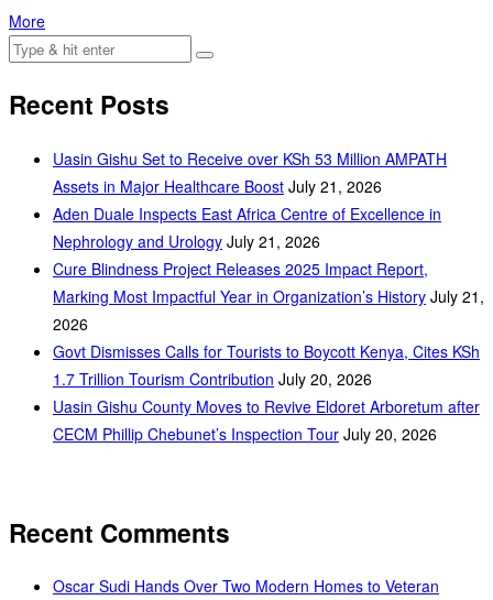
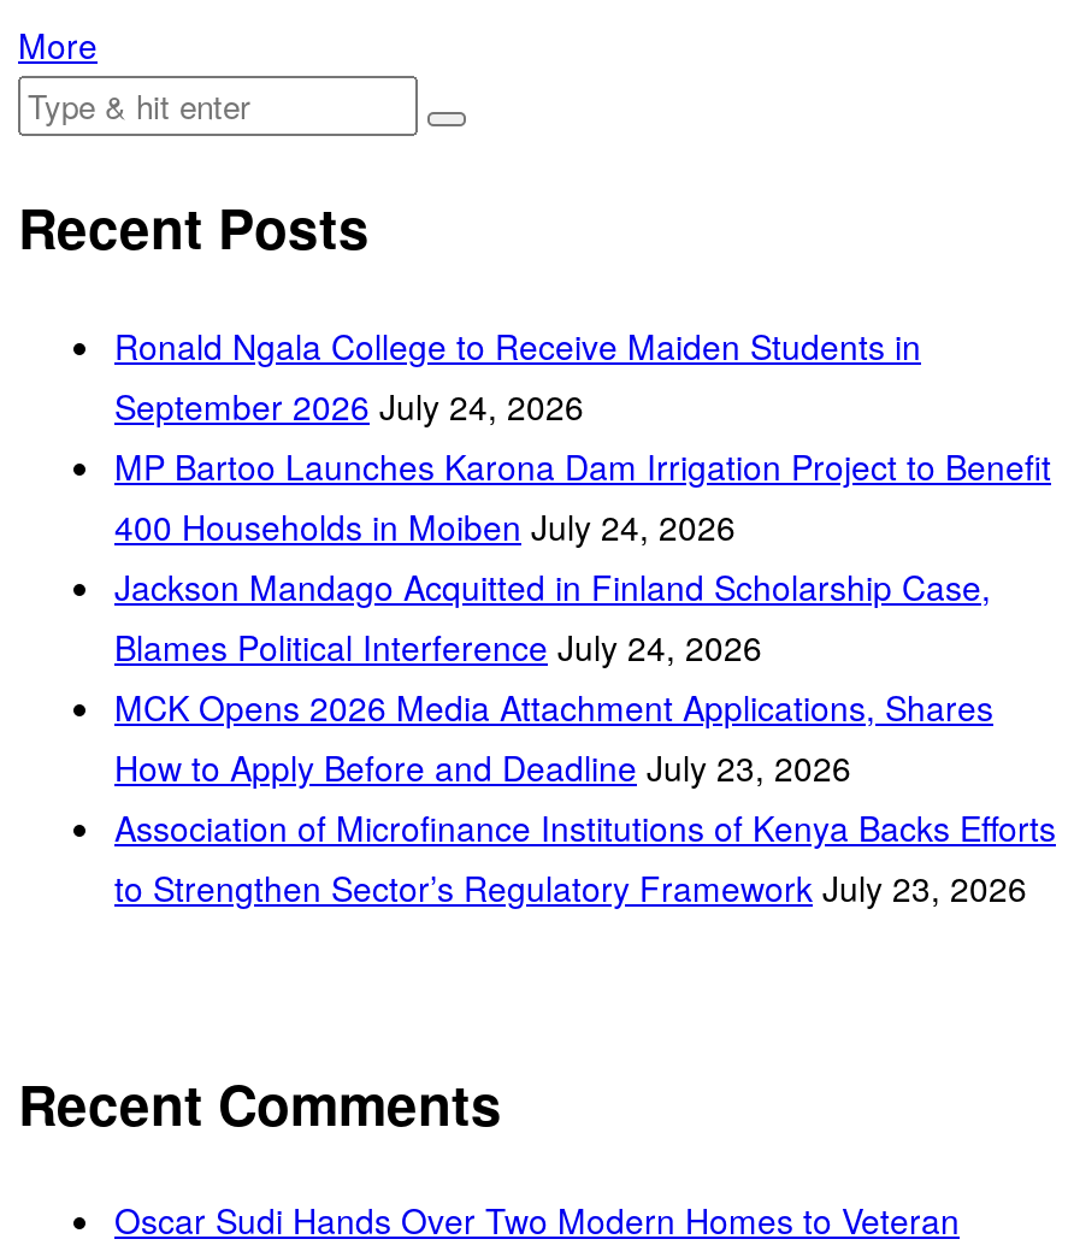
[53,147,484,445] Uasin Gishu Set to Receive over KSh 53 Million AMPATH | Assets in Major Healthcare Boost July 21, 2026 | Aden Duale Inspects East Africa Centre of Excellence in | Nephrology and Urology July 21, 2026 | Cure Blindness Project Releases 2025 Impact Report, | Marking Most Impactful Year in Organization’s History July 21, | 2026 | Govt Dismisses Calls for Tourists to Boycott Kenya, Cites KSh | 1.7 Trillion Tourism Contribution July 20, 2026 | Uasin Gishu County Moves to Revive Eldoret Arboretum after | CECM Phillip Chebunet’s Inspection Tour July 20, 2026 -> [114,321,1056,911] Ronald Ngala College to Receive Maiden Students in | September 2026 July 24, 2026 | MP Bartoo Launches Karona Dam Irrigation Project to Benefit | 400 Households in Moiben July 24, 2026 | Jackson Mandago Acquitted in Finland Scholarship Case, | Blames Political Interference July 24, 2026 | MCK Opens 2026 Media Attachment Applications, Shares | How to Apply Before and Deadline July 23, 2026 | Association of Microfinance Institutions of Kenya Backs Efforts | to Strengthen Sector’s Regulatory Framework July 23, 2026

